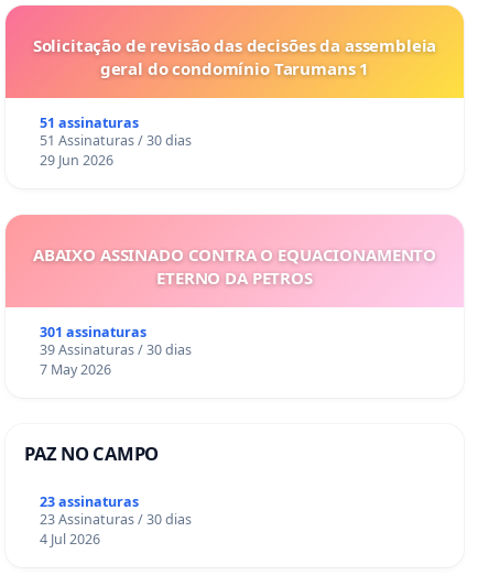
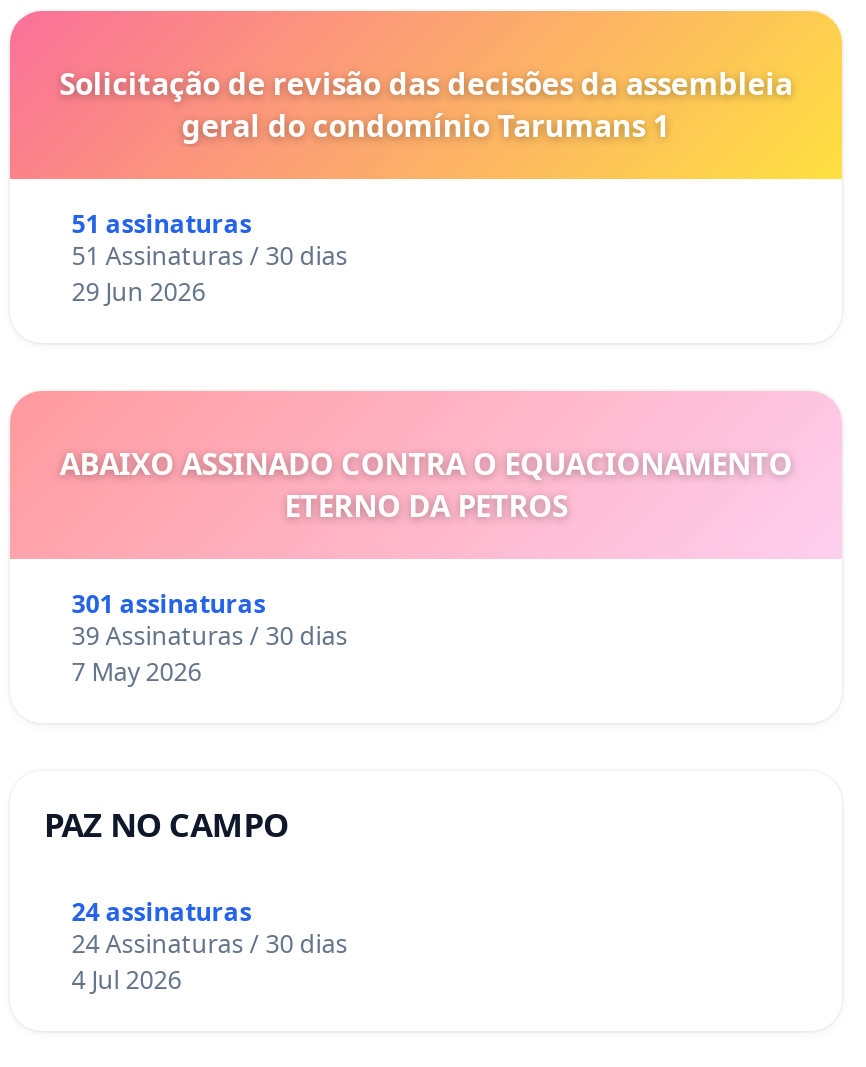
[39,492,139,511] 23 assinaturas -> [72,894,252,928] 24 assinaturas
[39,510,191,528] 23 Assinaturas / 30 dias -> [72,926,348,960] 24 Assinaturas / 30 dias

